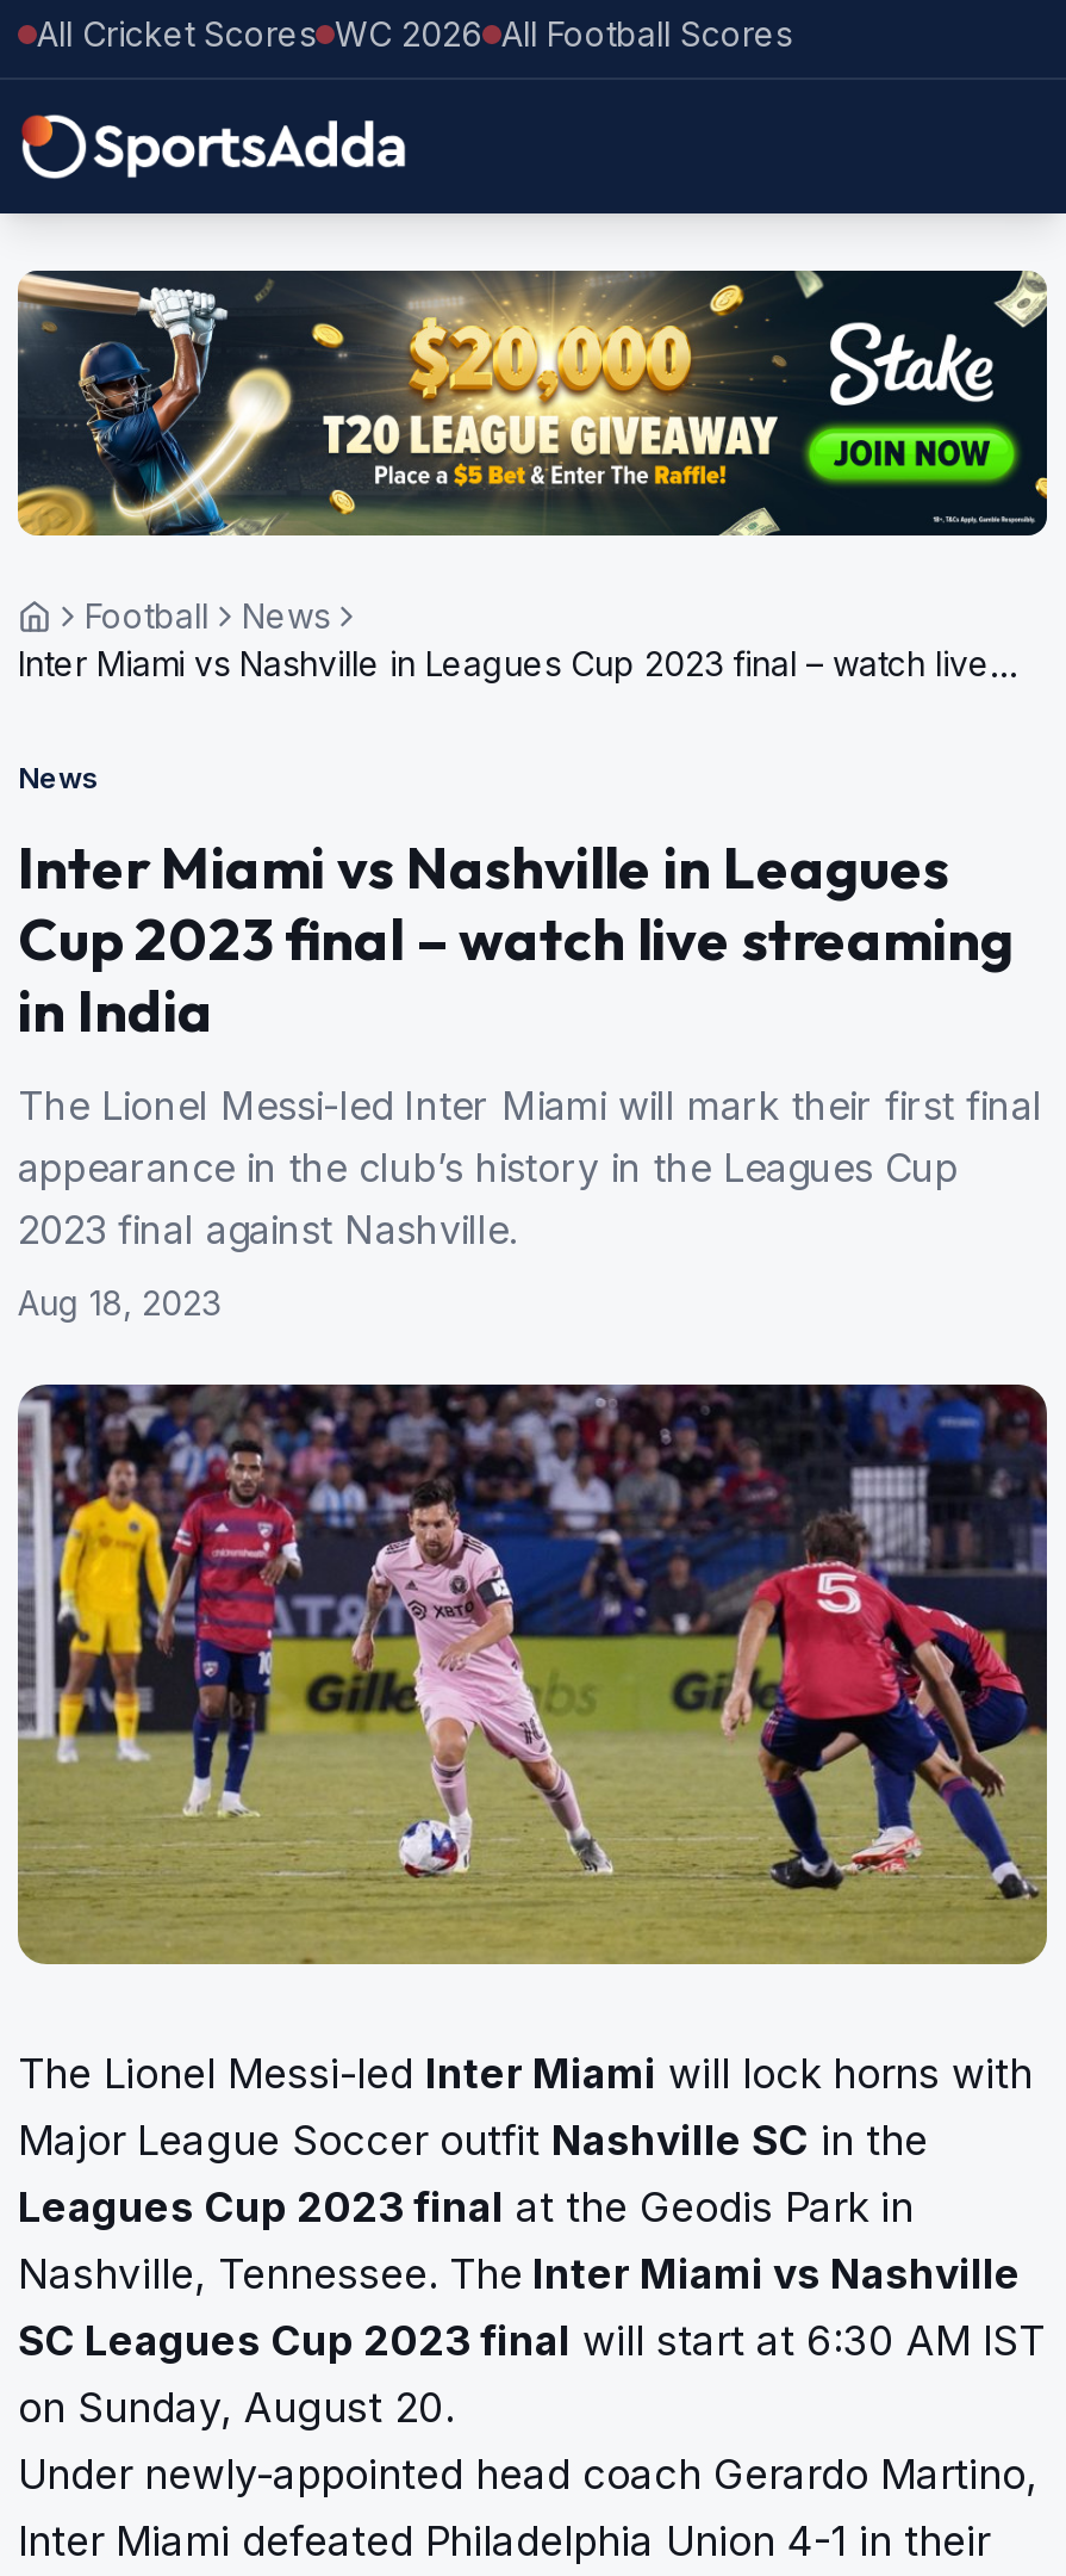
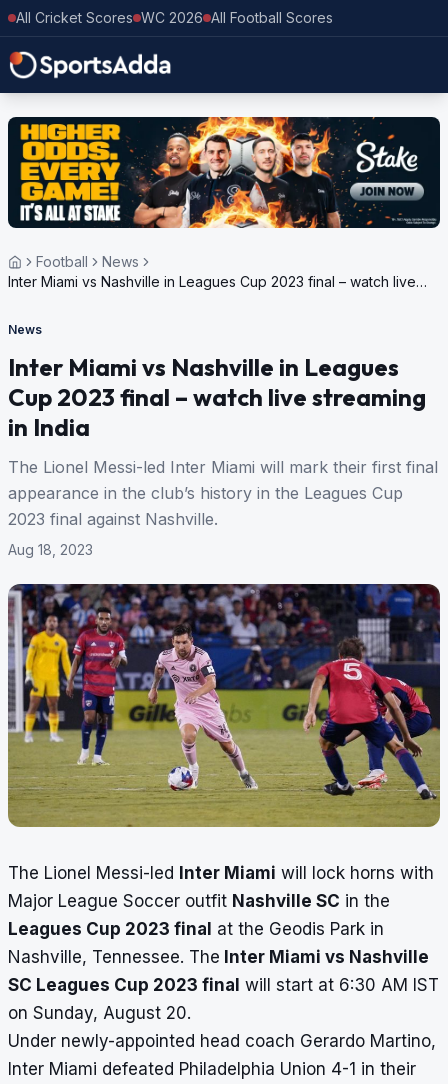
[15,268,1049,538] [image] -> [7,116,441,229] [image]

